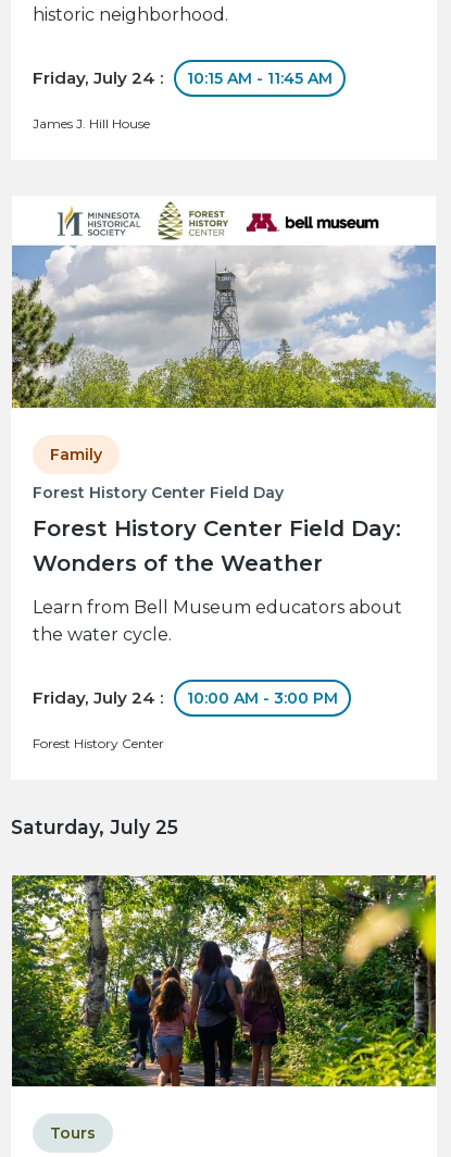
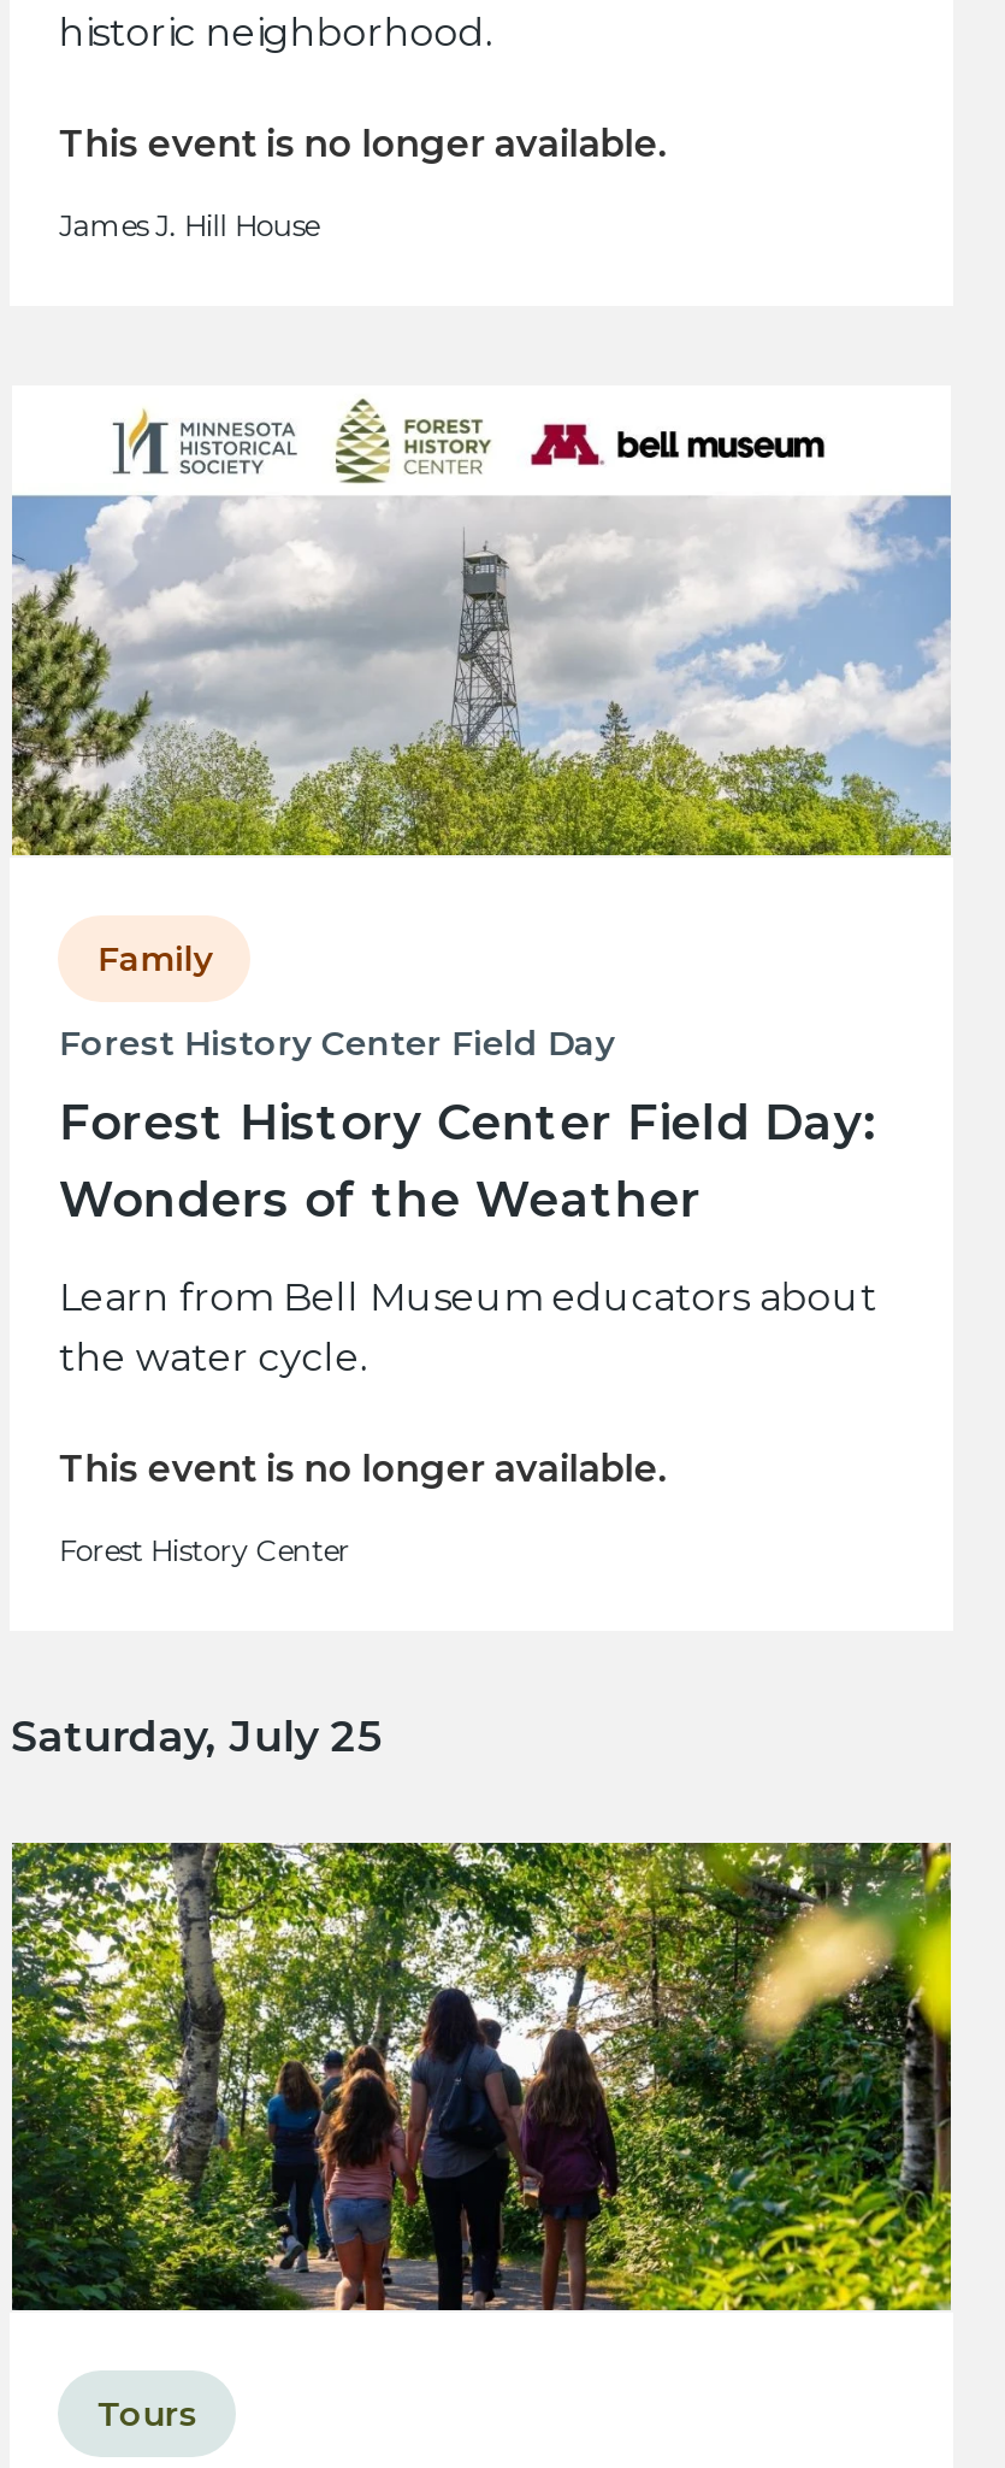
[33,68,333,88] Friday, July 24 : | 10:15 AM - 11:45 AM -> [59,121,668,166] This event is no longer available.
[33,687,338,708] Friday, July 24 : | 10:00 AM - 3:00 PM -> [59,1445,668,1490] This event is no longer available.

